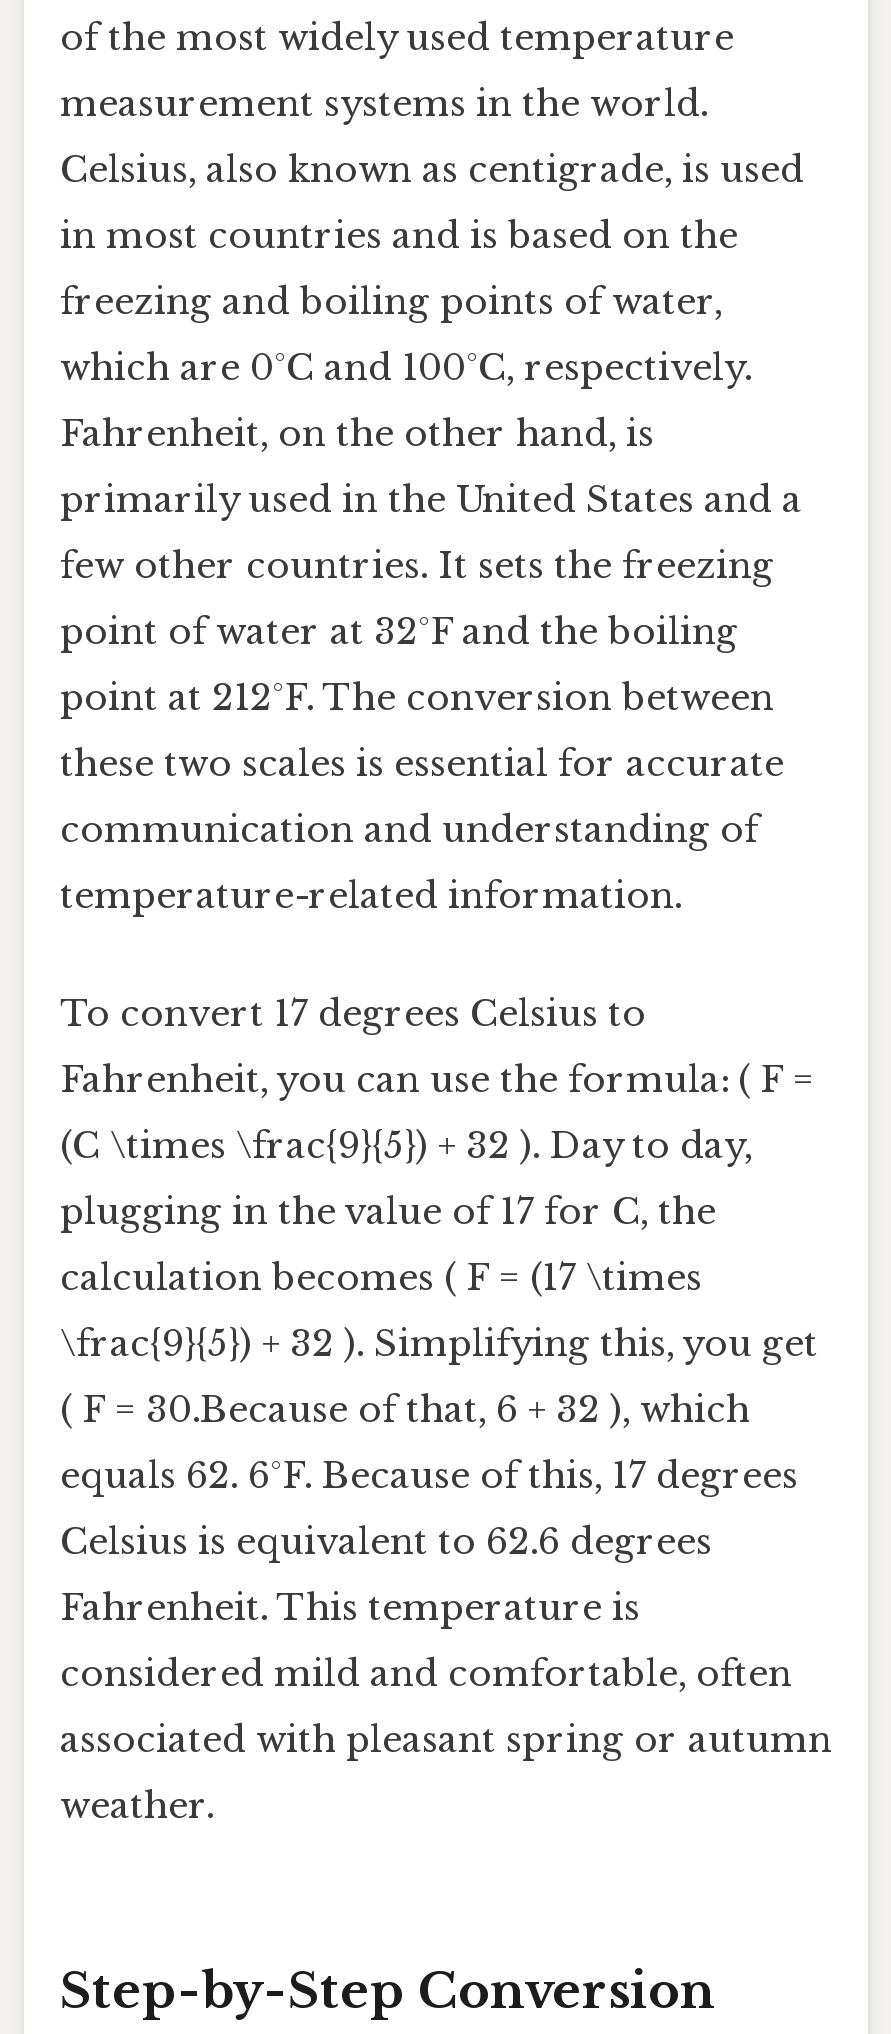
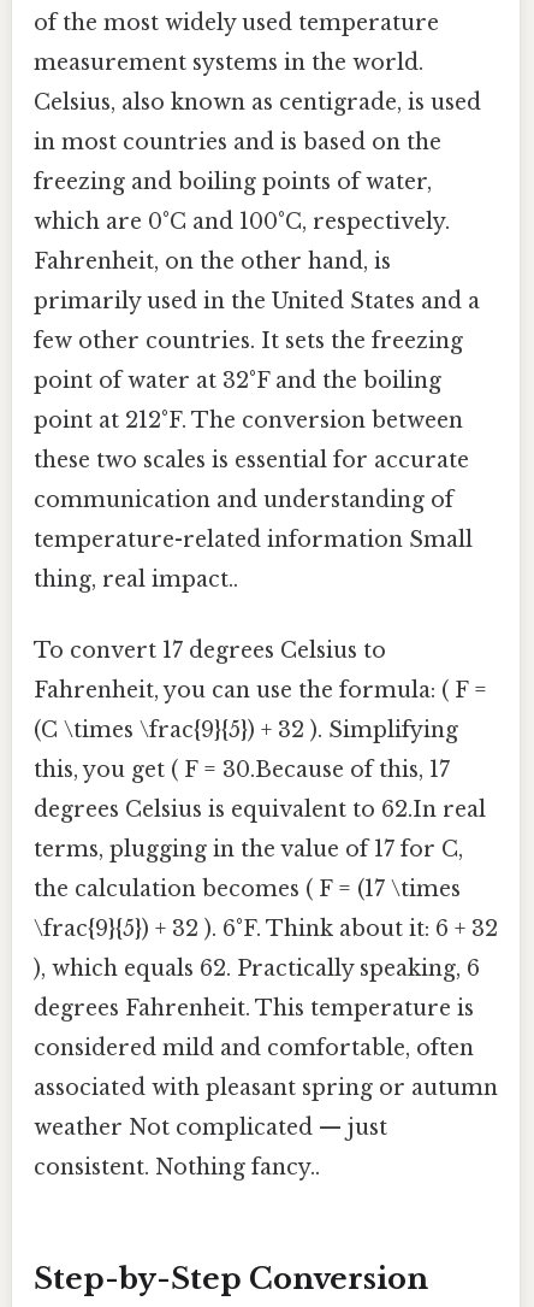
[60,874,682,918] temperature-related information. -> [34,526,473,593] temperature-related information Small | thing, real impact..
[60,1124,752,1168] (C \times \frac{9}{5}) + 32 ). Day to day, -> [34,717,458,743] (C \times \frac{9}{5}) + 32 ). Simplifying
[60,1190,716,1234] plugging in the value of 17 for C, the -> [34,757,450,783] this, you get ( F = 30.Because of this, 17
[60,1256,702,1300] calculation becomes ( F = (17 \times -> [34,796,486,823] degrees Celsius is equivalent to 62.In real
[60,1322,818,1366] \frac{9}{5}) + 32 ). Simplifying this, you get -> [34,836,463,863] terms, plugging in the value of 17 for C,
[60,1388,750,1432] ( F = 30.Because of that, 6 + 32 ), which -> [34,876,461,902] the calculation becomes ( F = (17 \times
[60,1454,798,1498] equals 62. 6°F. Because of this, 17 degrees -> [34,916,498,942] \frac{9}{5}) + 32 ). 6°F. Think about it: 6 + 32
[60,1520,712,1564] Celsius is equivalent to 62.6 degrees -> [34,955,480,982] ), which equals 62. Practically speaking, 6
[60,1586,640,1630] Fahrenheit. This temperature is -> [34,995,474,1022] degrees Fahrenheit. This temperature is
[60,1784,214,1828] weather. -> [34,1115,387,1181] weather Not complicated — just | consistent. Nothing fancy..

